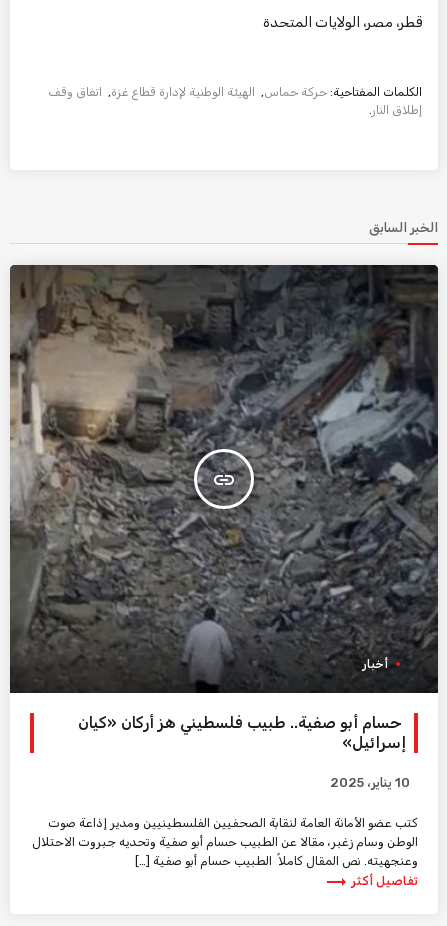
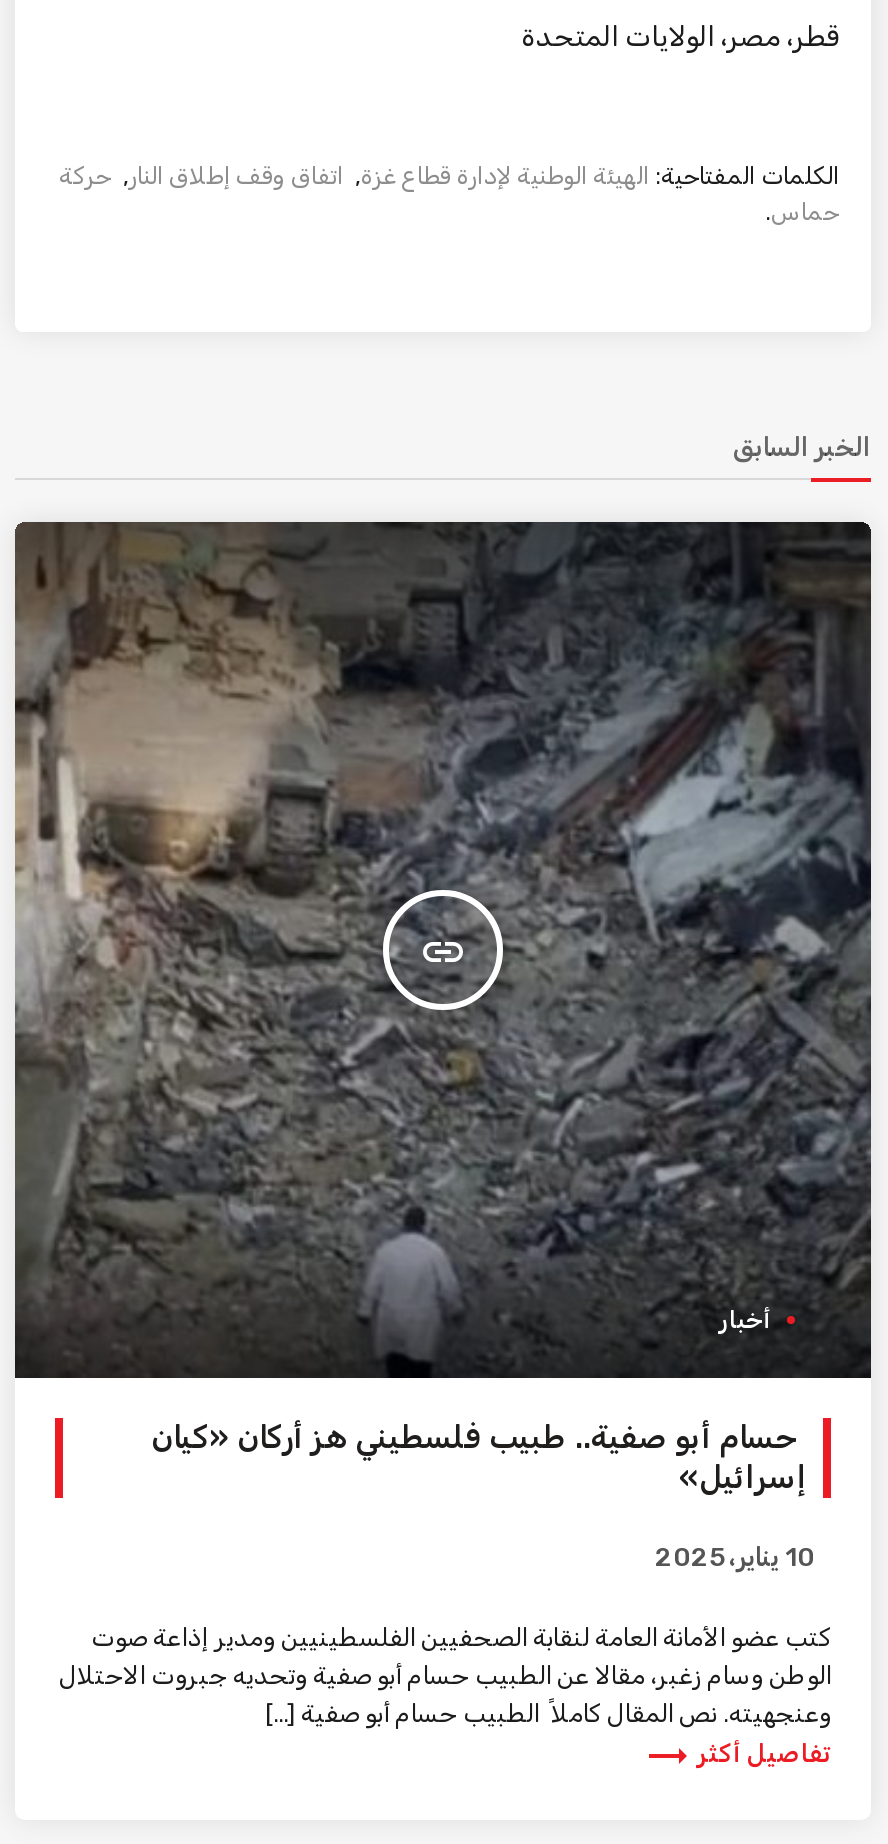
[48,84,422,116] الكلمات المفتاحية: حركة حماس, الهيئة الوطنية لإدارة قطاع غزة, اتفاق وقف | إطلاق النار. -> [59,161,839,225] الكلمات المفتاحية: الهيئة الوطنية لإدارة قطاع غزة, اتفاق وقف إطلاق النار, حركة | حماس.

